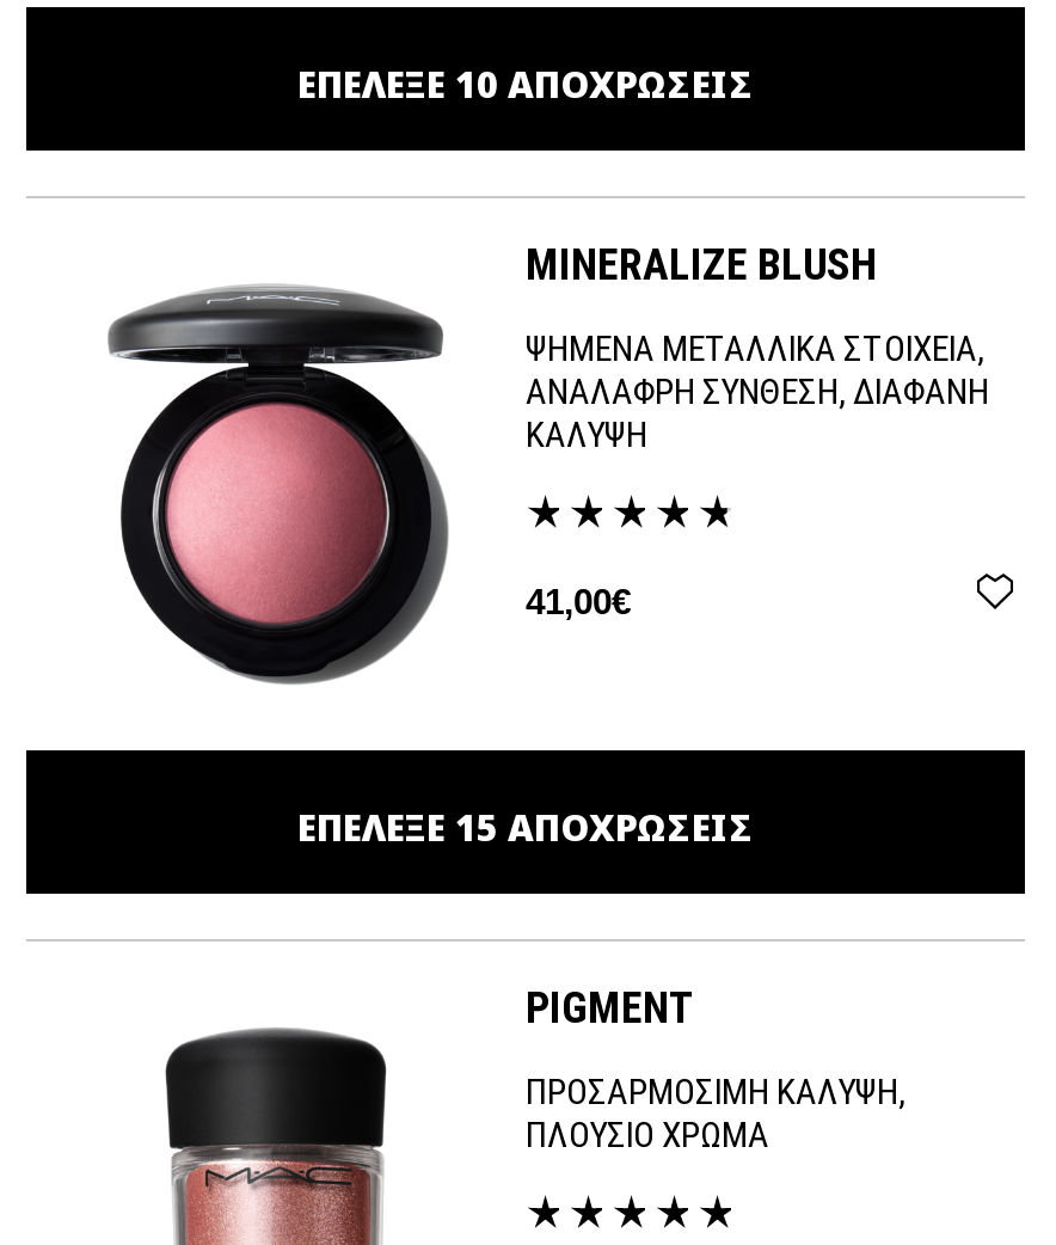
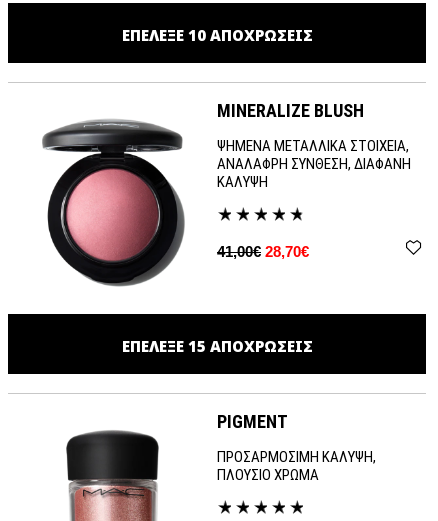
[526,579,631,620] 41,00€ -> [217,242,309,259] 41,00€ 28,70€

